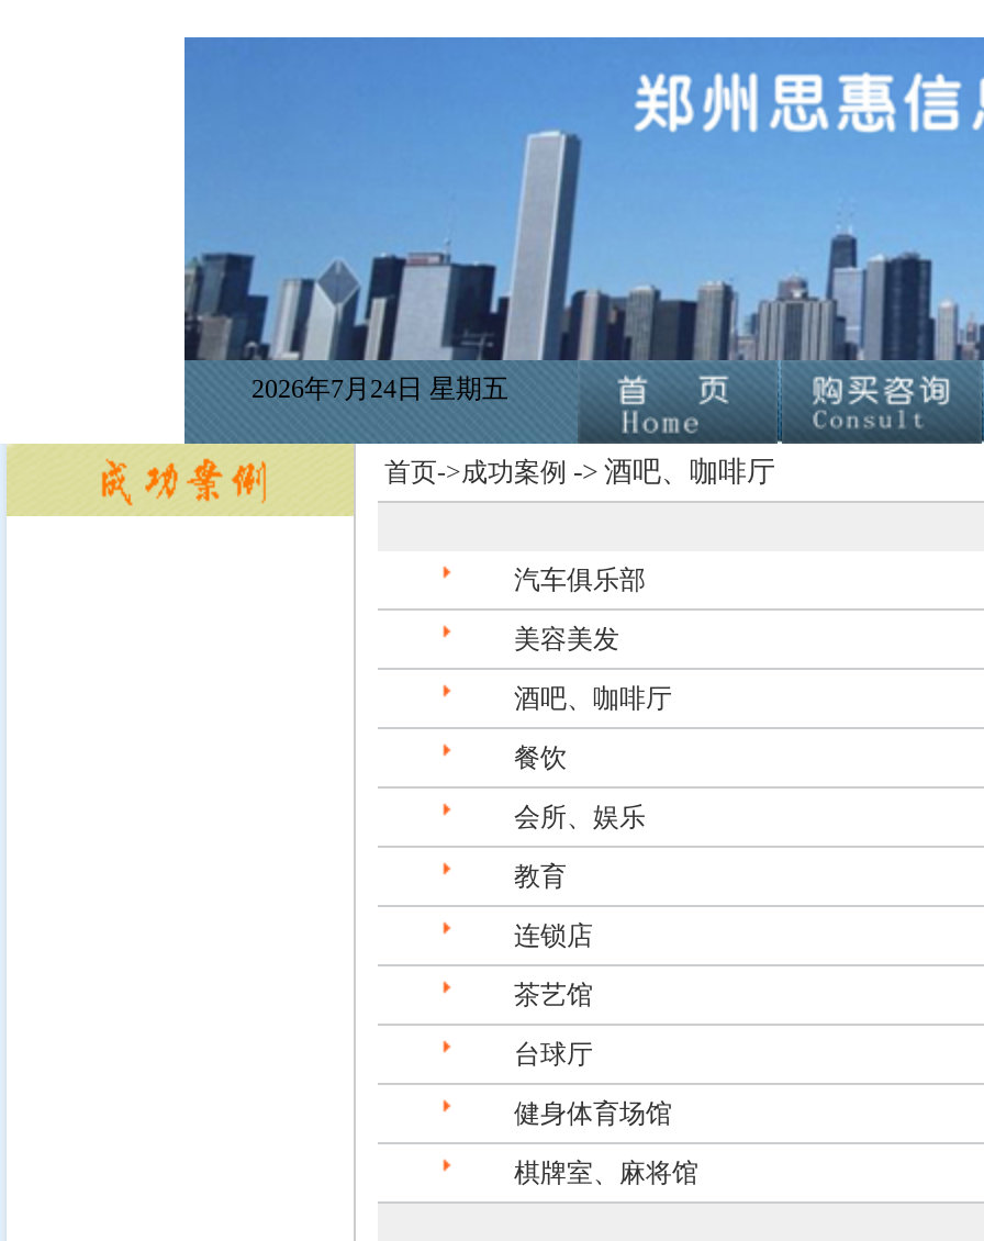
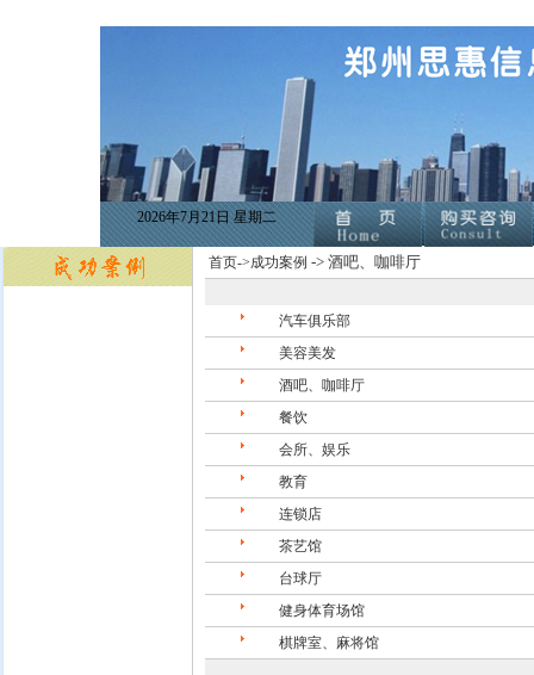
[238,373,522,404] 2026年7月24日星期五 -> [129,209,283,225] 2026年7月21日星期二

